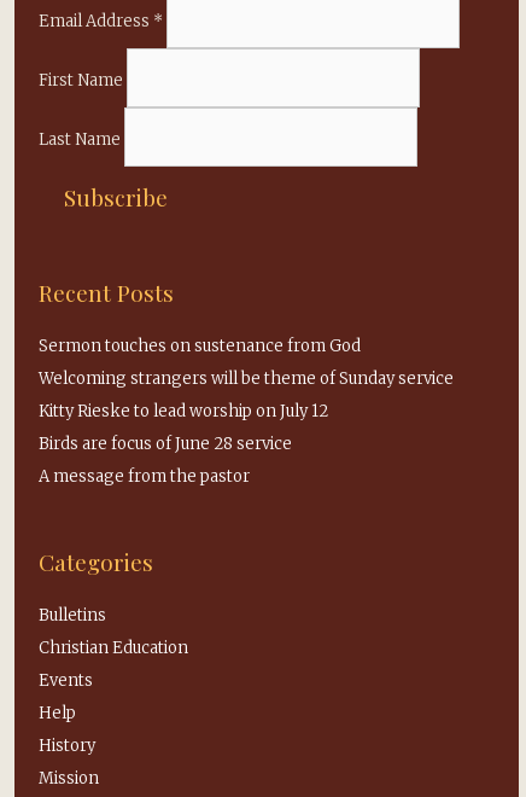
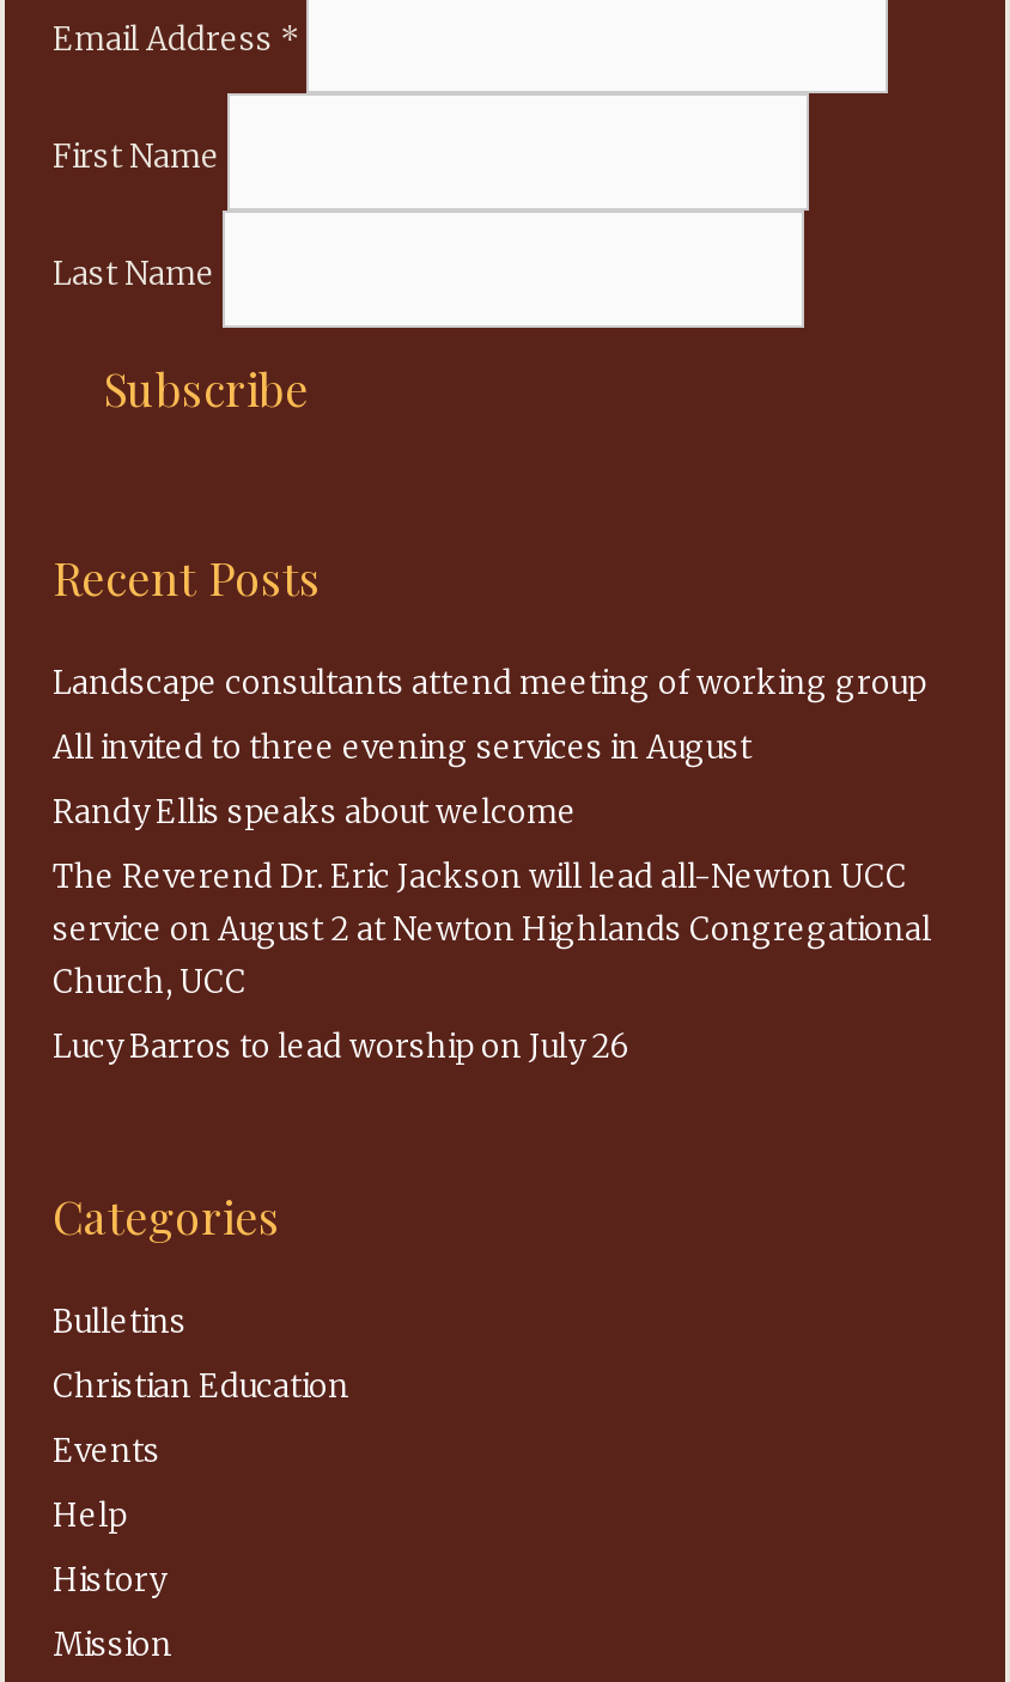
[39,336,361,357] Sermon touches on sustenance from God -> [53,663,926,704] Landscape consultants attend meeting of working group
[39,369,454,389] Welcoming strangers will be theme of Sunday service -> [53,728,752,769] All invited to three evening services in August
[39,401,328,422] Kitty Rieske to lead worship on July 12 -> [53,793,577,833] Randy Ellis speaks about welcome
[39,434,292,454] Birds are focus of June 28 service -> [53,857,931,1003] The Reverend Dr. Eric Jackson will lead all-Newton UCC | service on August 2 at Newton Highlands Congregational | Church, UCC
[39,466,250,487] A message from the pastor -> [53,1027,629,1068] Lucy Barros to lead worship on July 26

